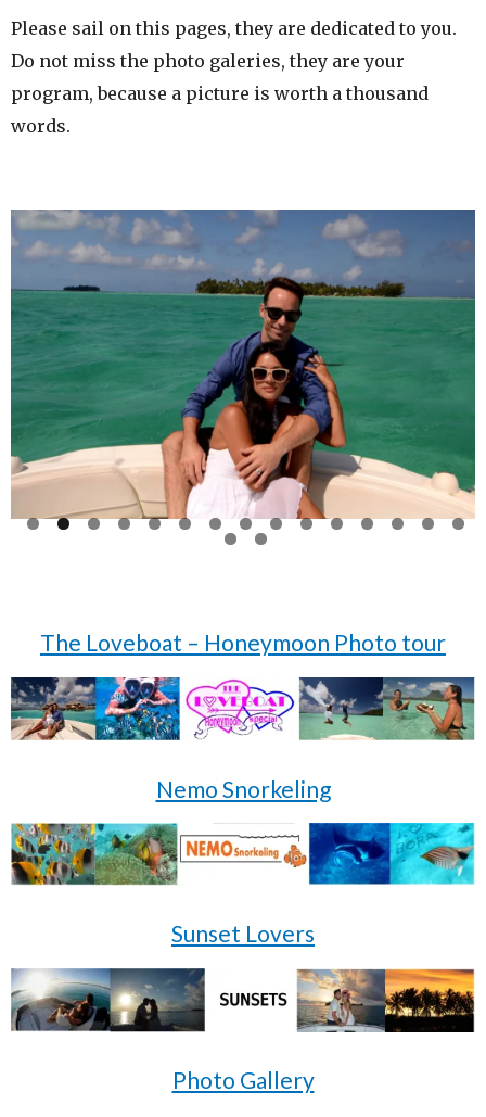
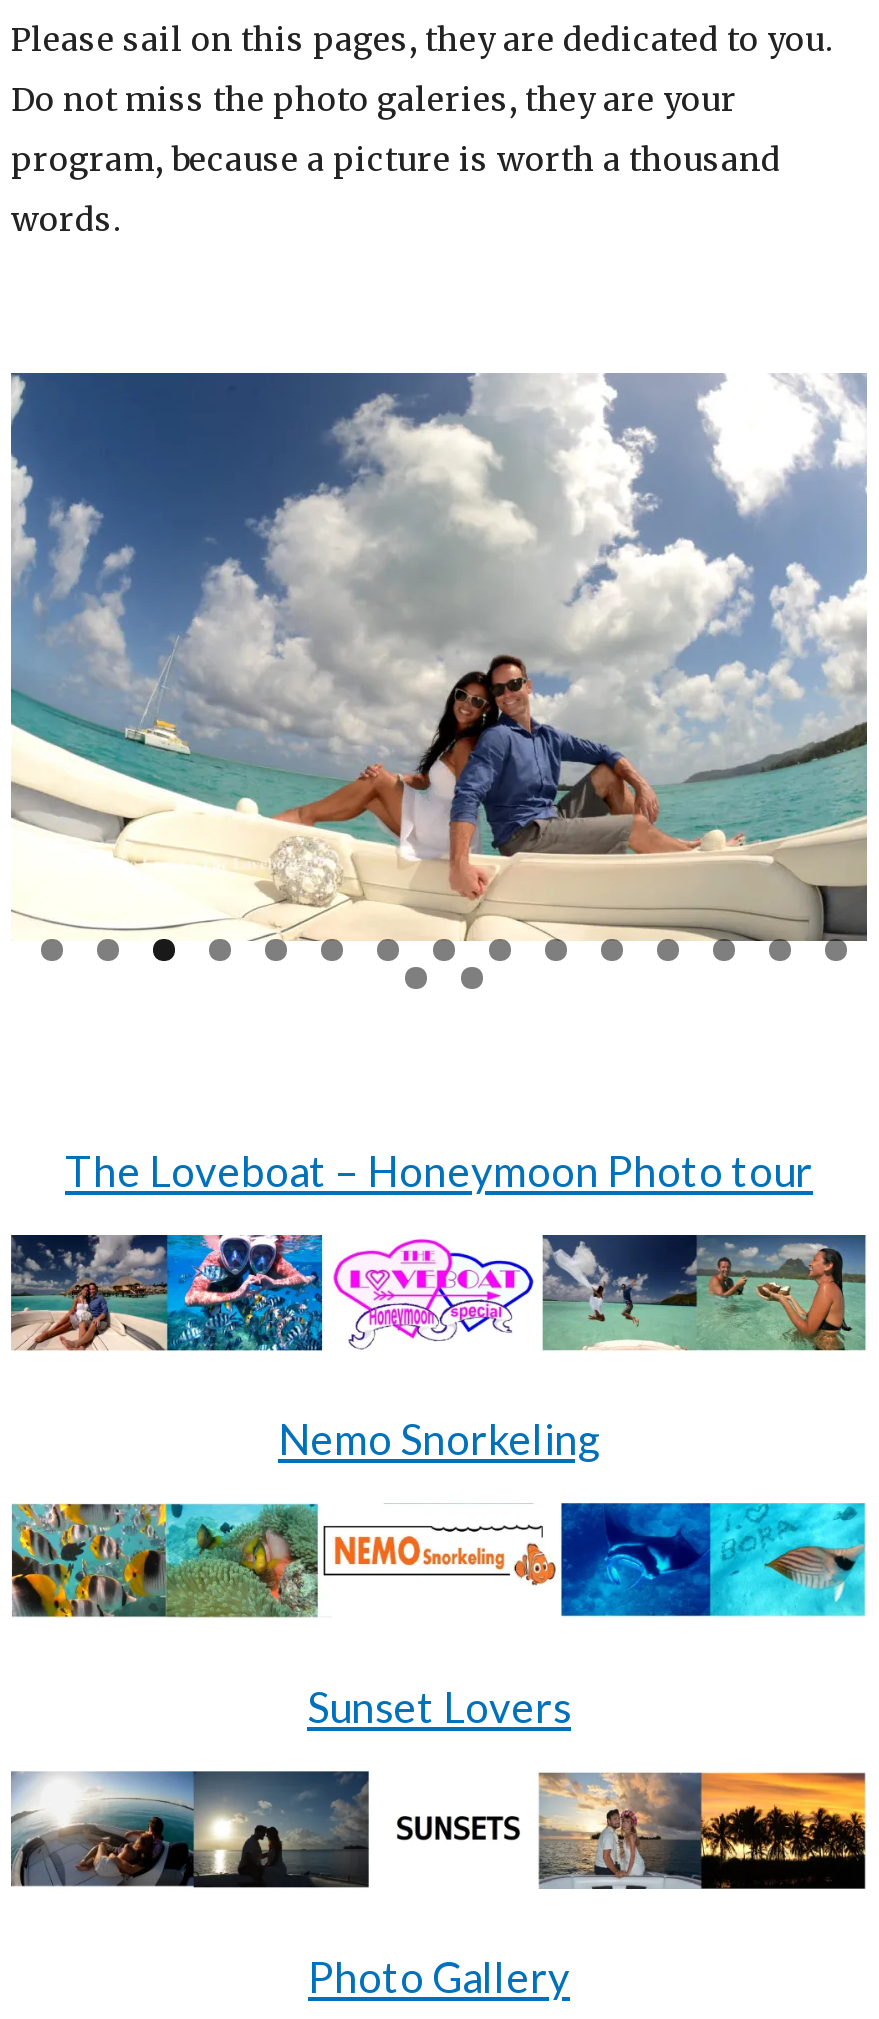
[10,208,476,530] [image] -> [11,373,869,961] [image]

